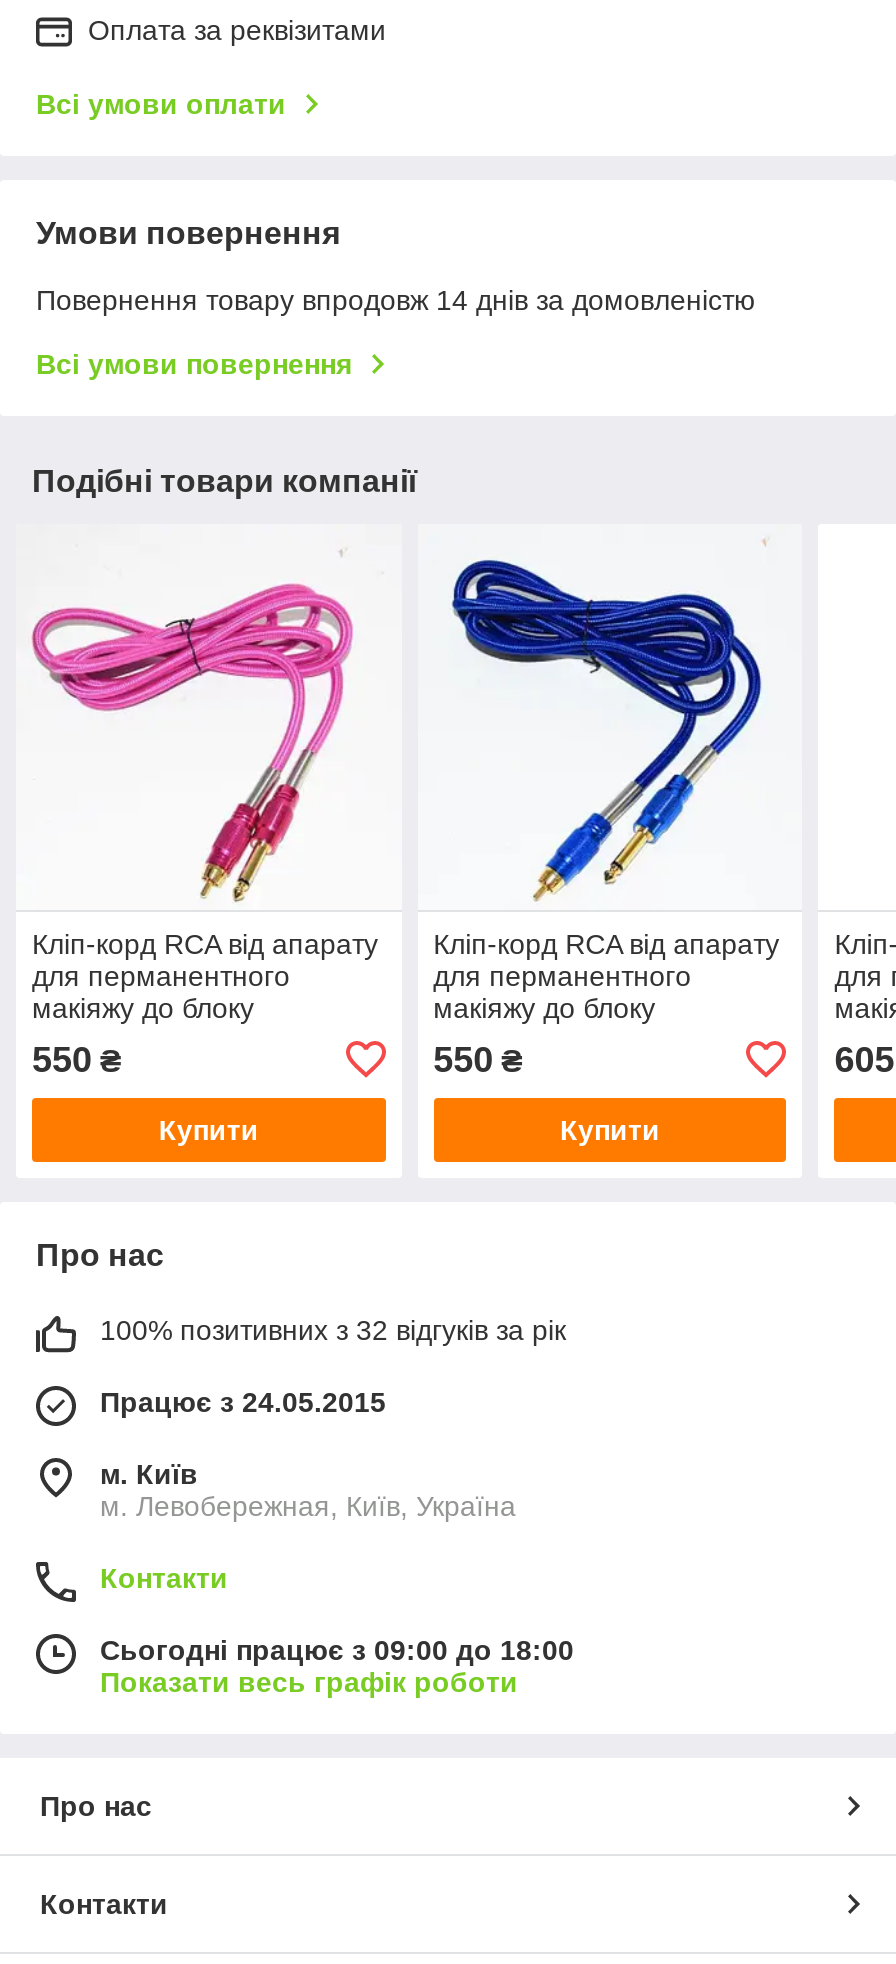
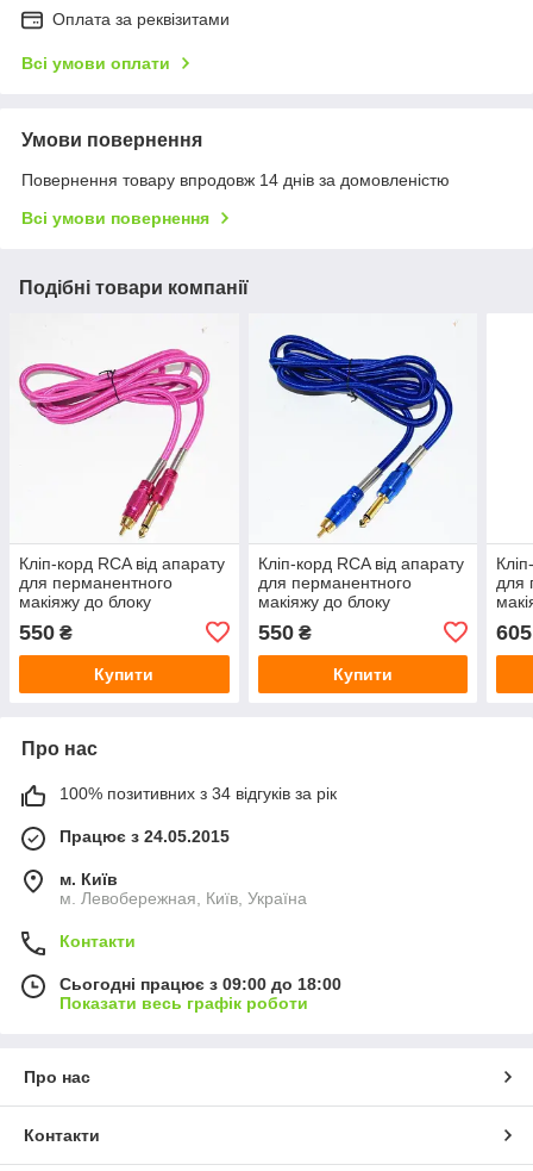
[100,1314,566,1346] 100% позитивних з 32 відгуків за рік -> [59,784,337,803] 100% позитивних з 34 відгуків за рік

